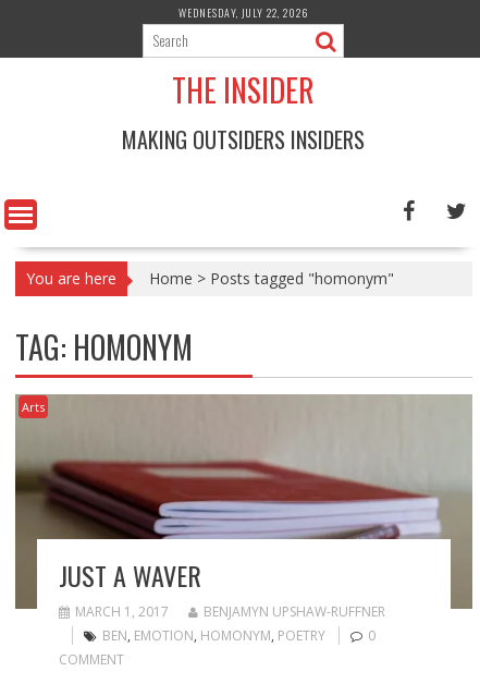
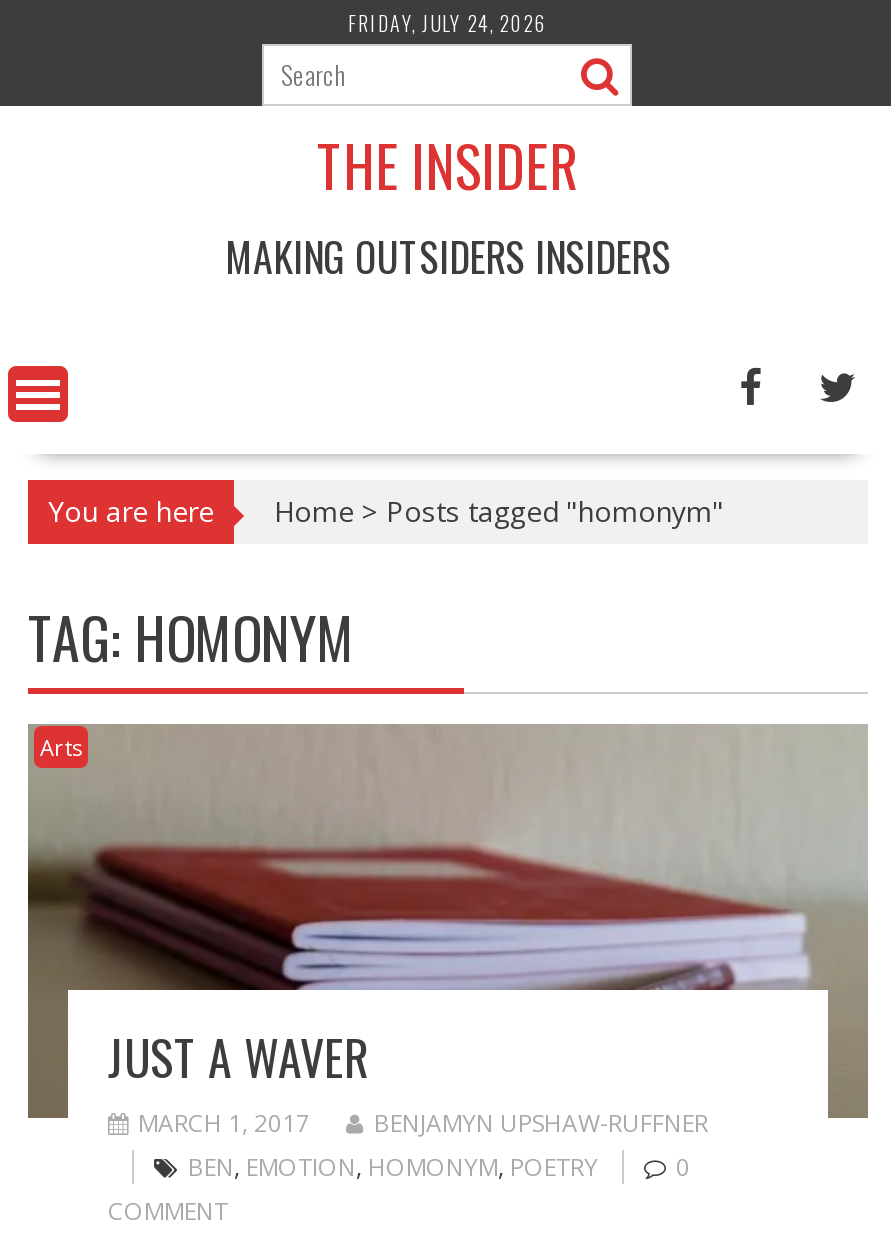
[179,4,309,21] WEDNESDAY, JULY 22, 2026 -> [348,8,548,38] FRIDAY, JULY 24, 2026

